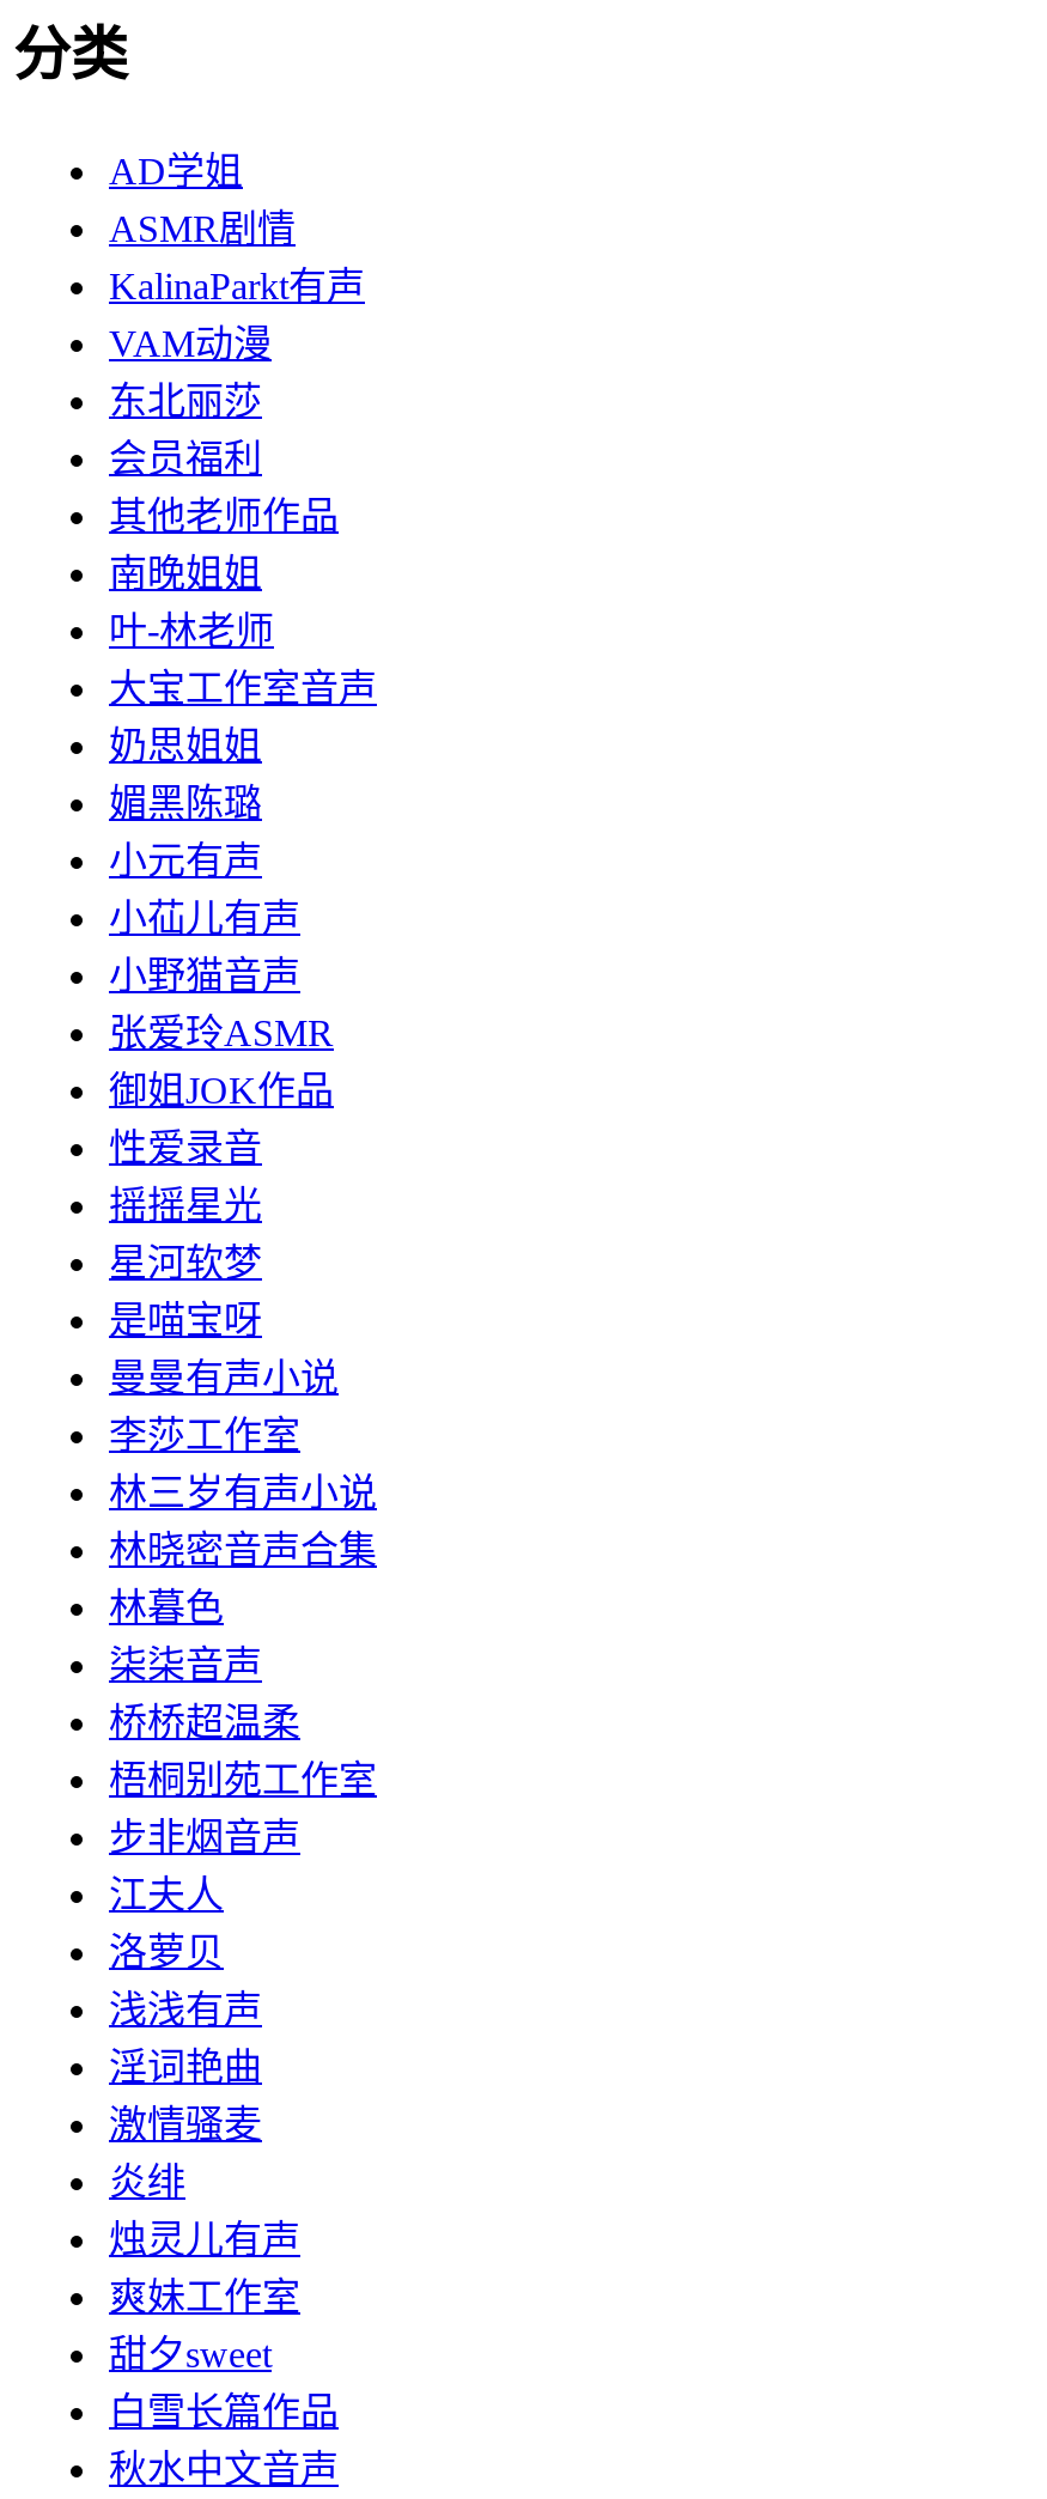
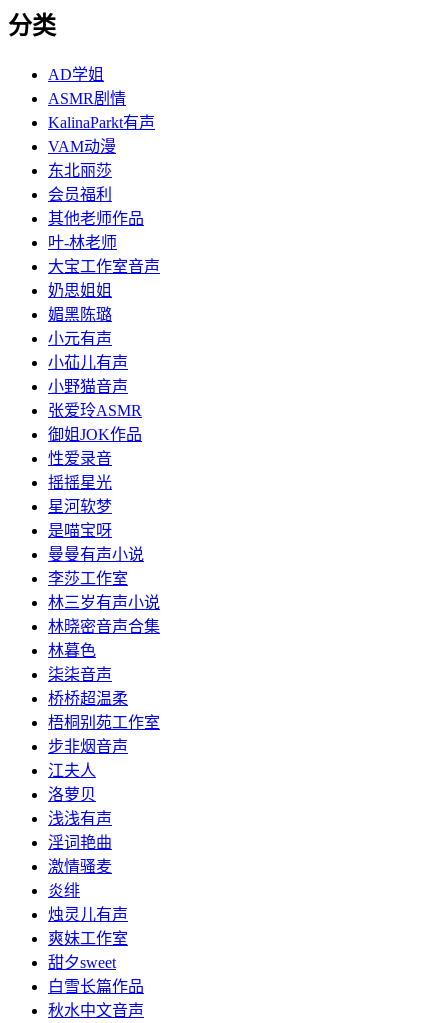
[109,552,262,593] 南晚姐姐 -> none

